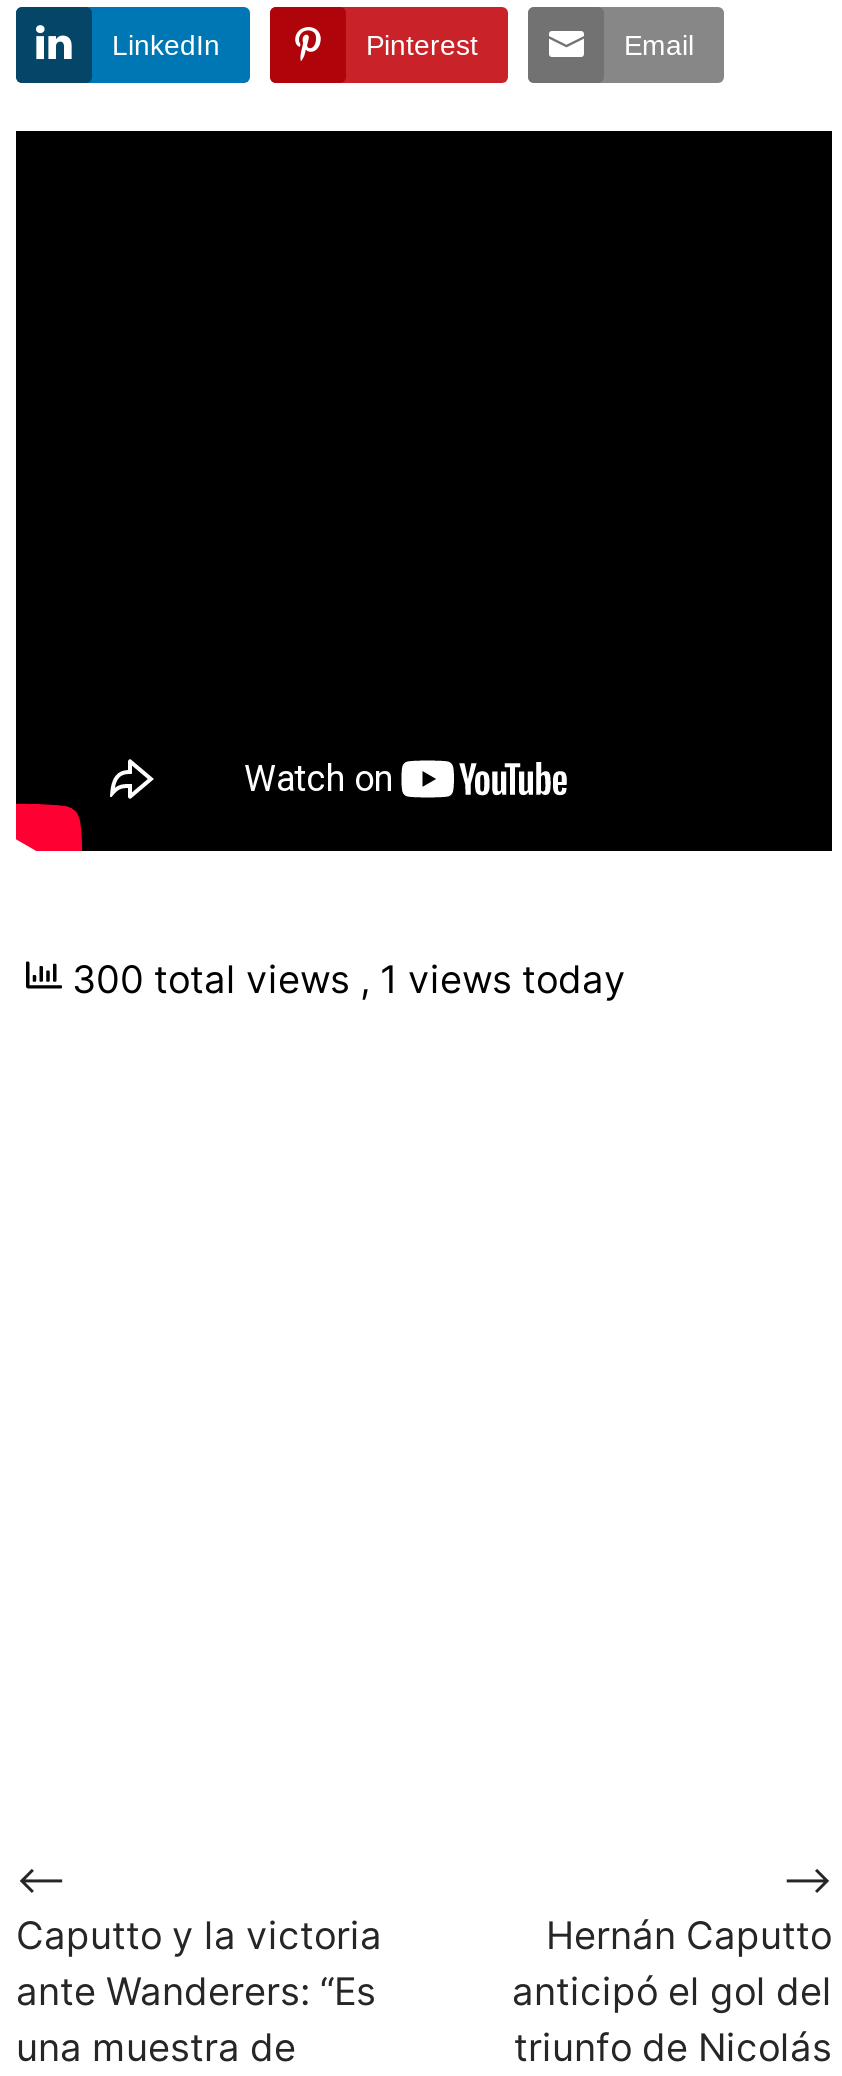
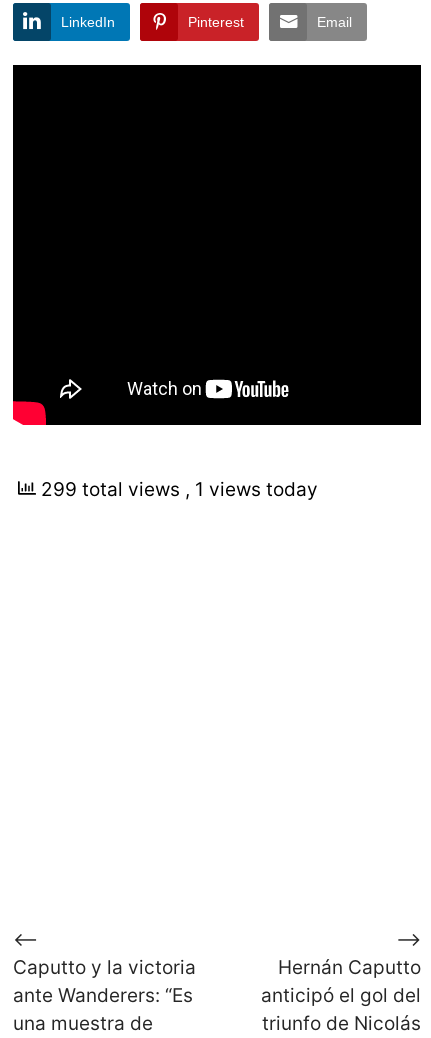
[62,956,626,1002] 300 total views, 1 views today -> [36,478,318,501] 299 total views, 1 views today

